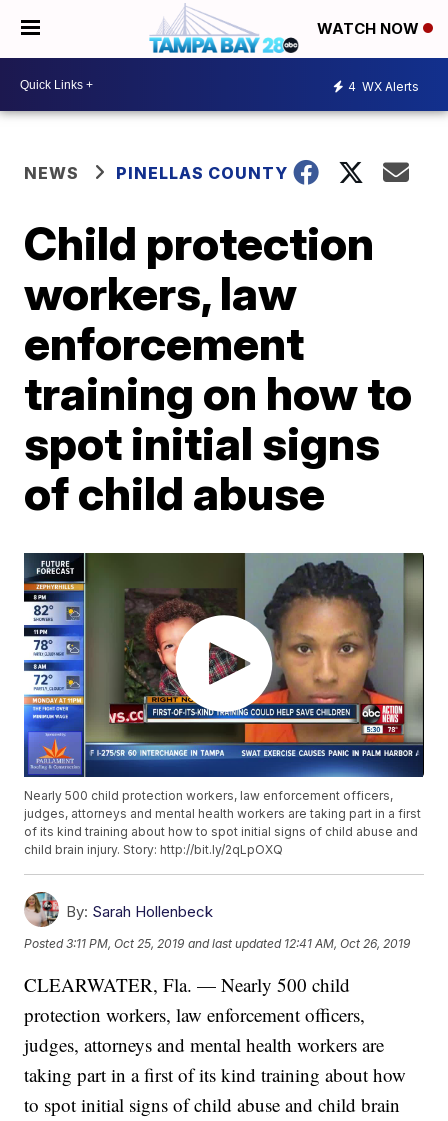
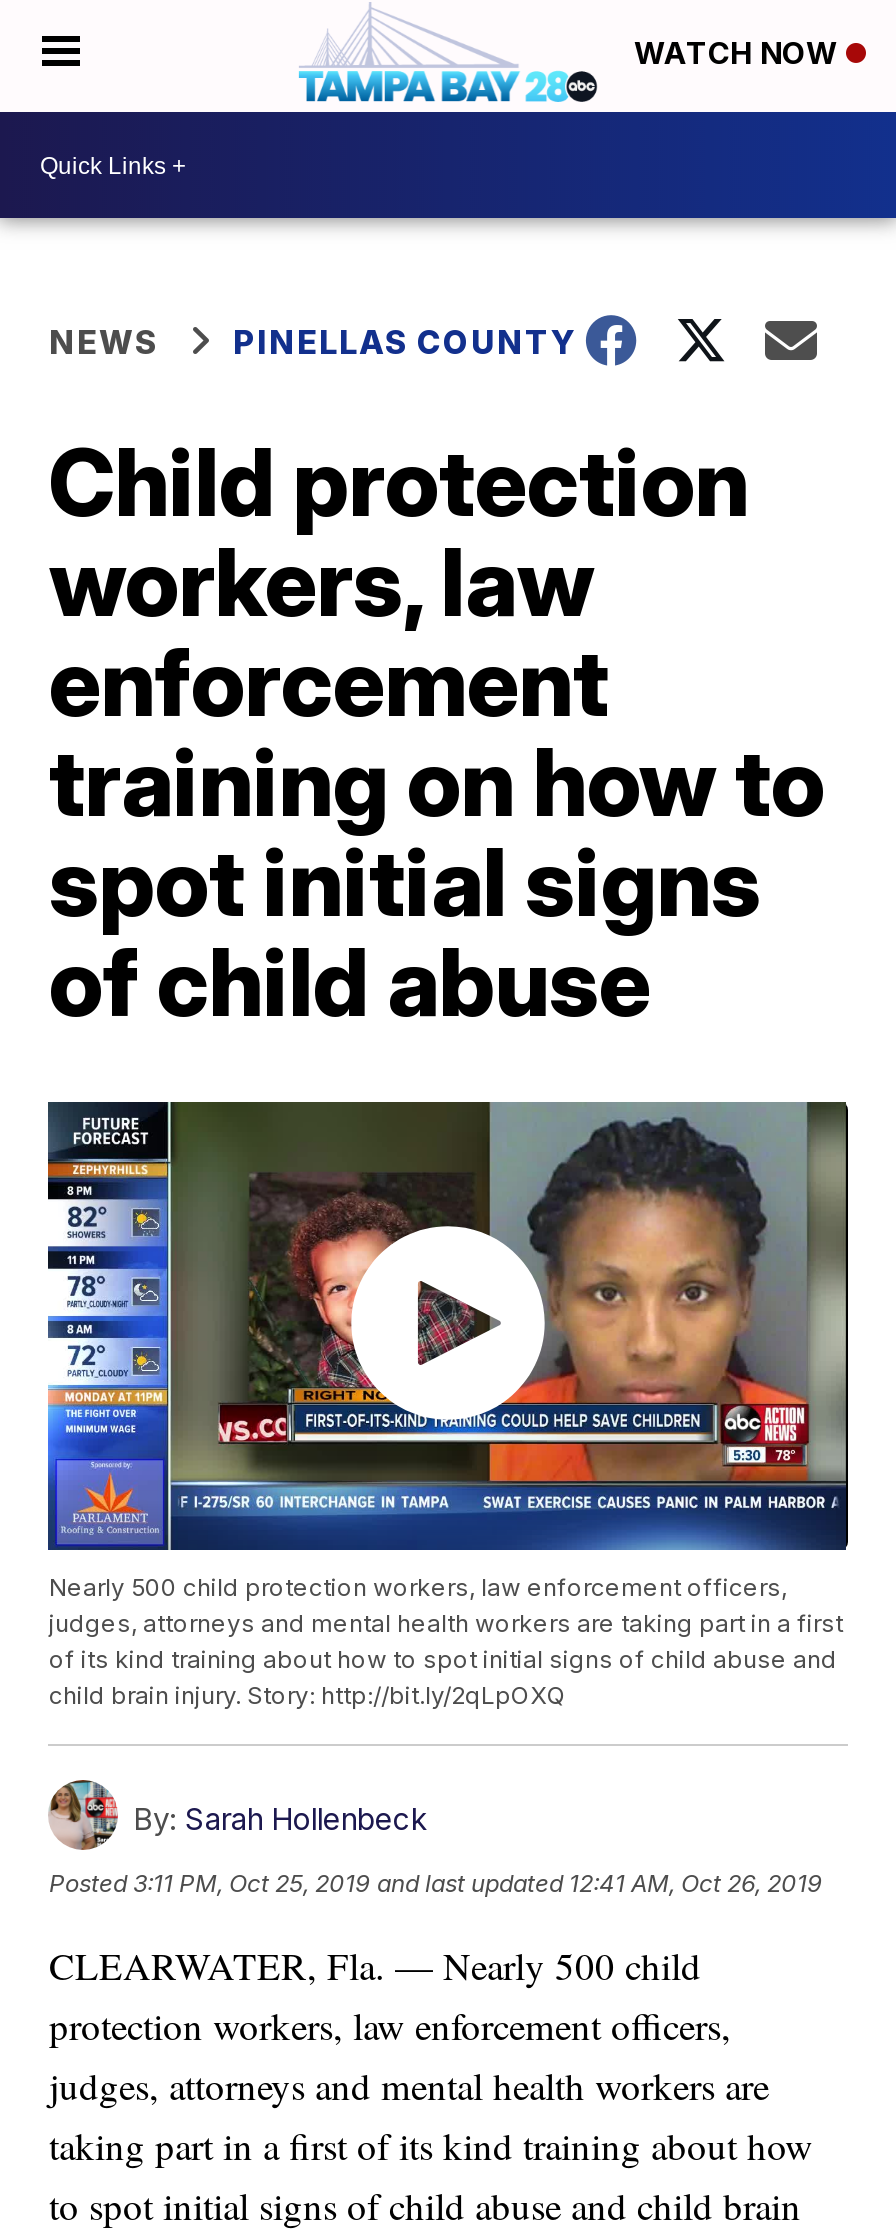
[348,78,419,93] 4 WX Alerts -> none

